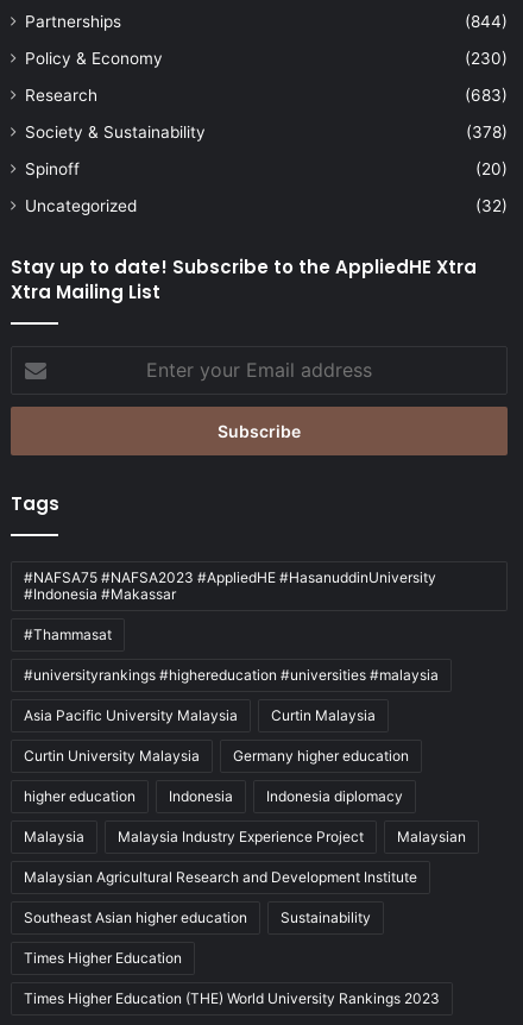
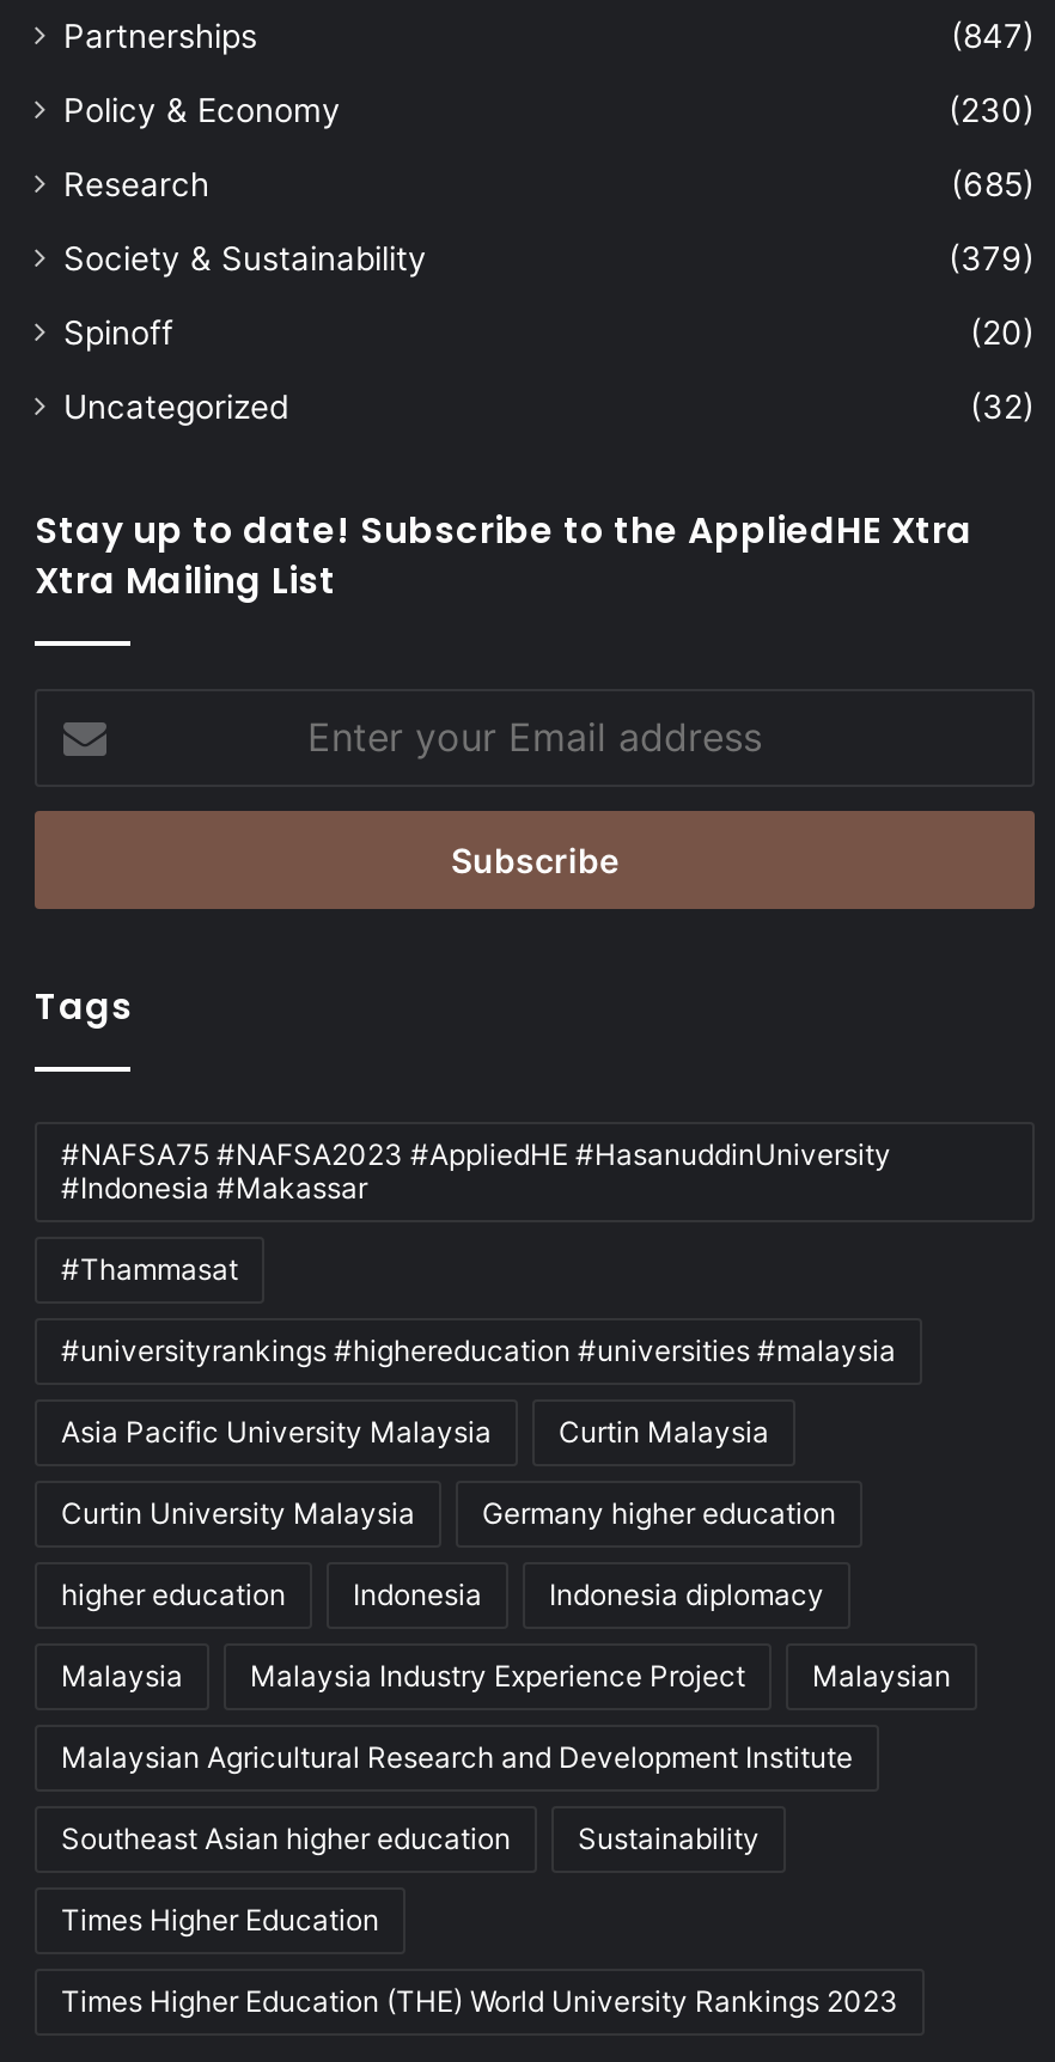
[465,12,508,32] (844) -> [951,18,1035,56] (847)
[465,86,508,105] (683) -> [951,166,1035,205] (685)
[466,123,508,142] (378) -> [949,240,1035,279] (379)

